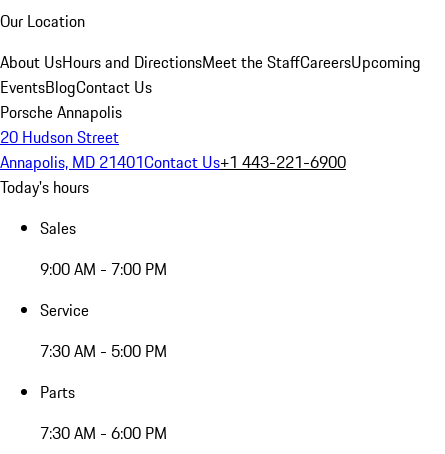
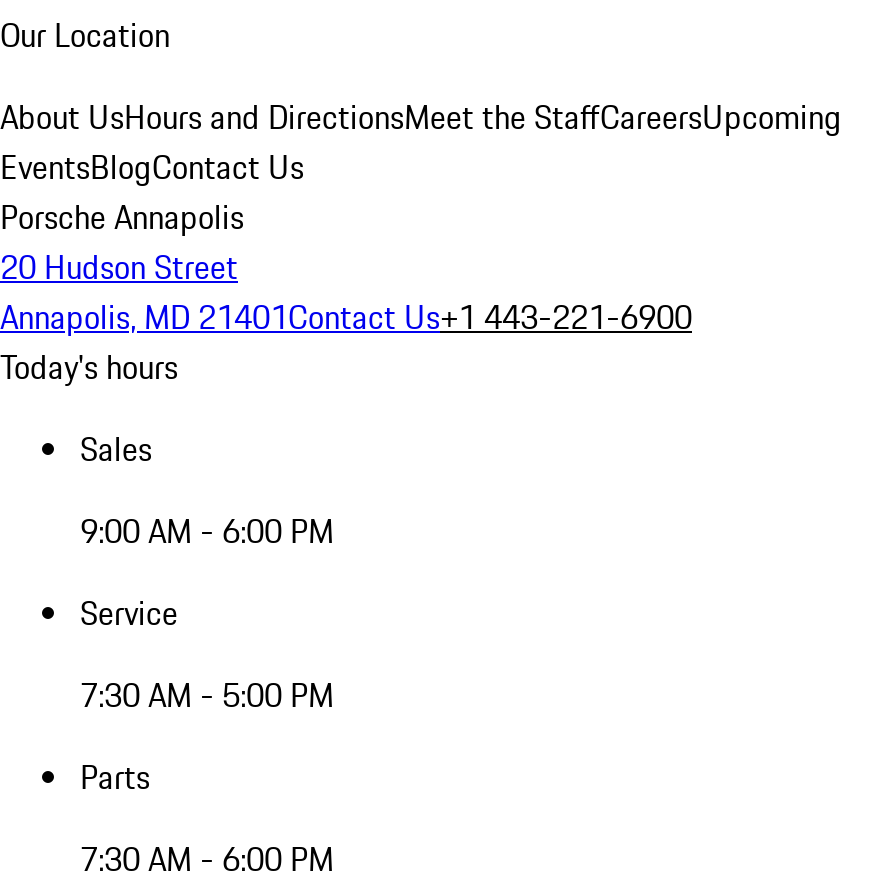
[40,257,167,281] 9:00 AM - 7:00 PM -> [80,507,334,555] 9:00 AM - 6:00 PM

